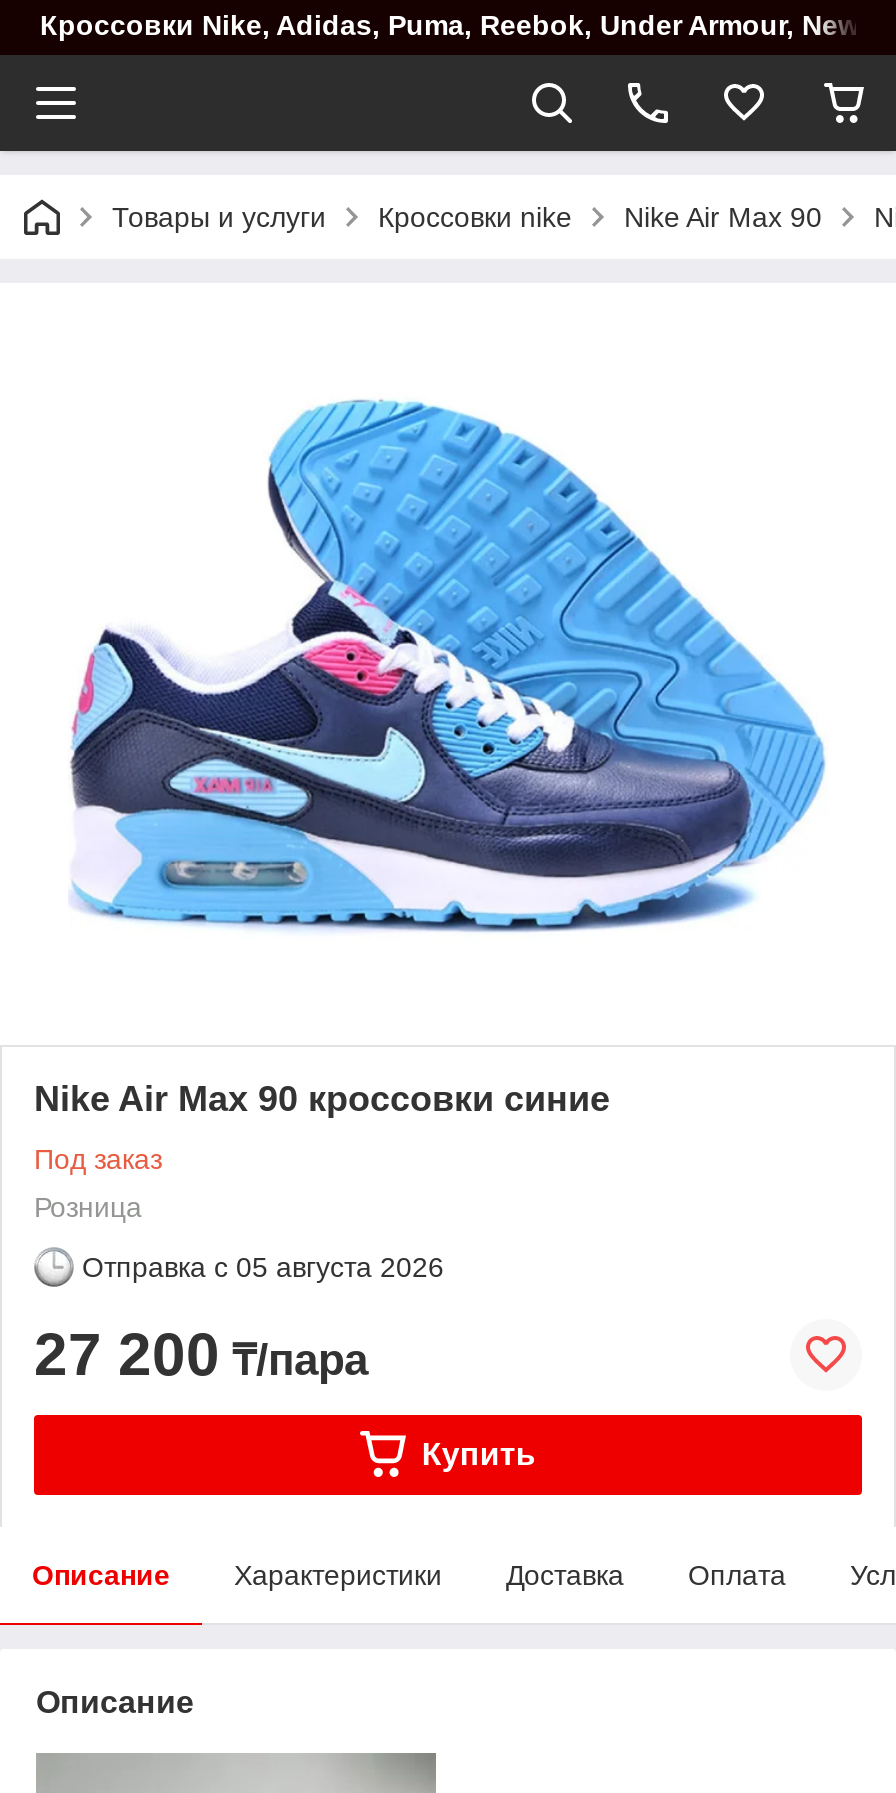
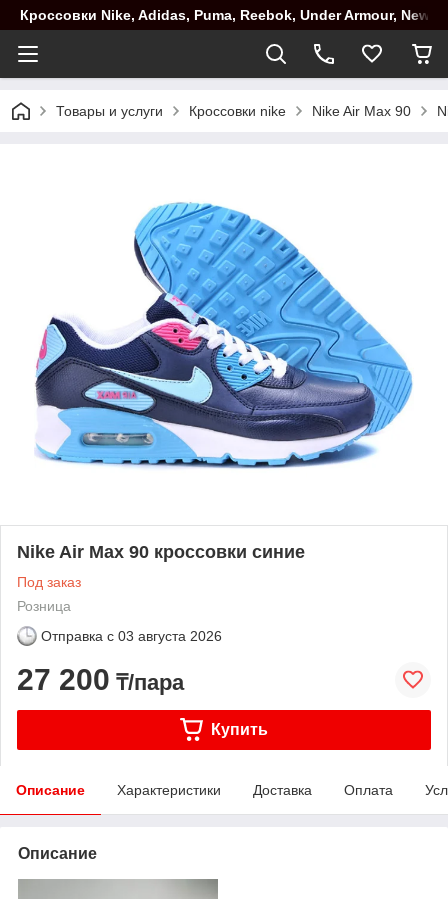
[82,1251,444,1283] Отправка с 05 августа 2026 -> [41,628,222,644] Отправка с 03 августа 2026

